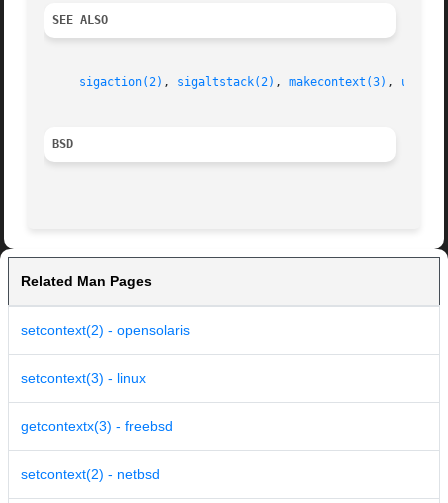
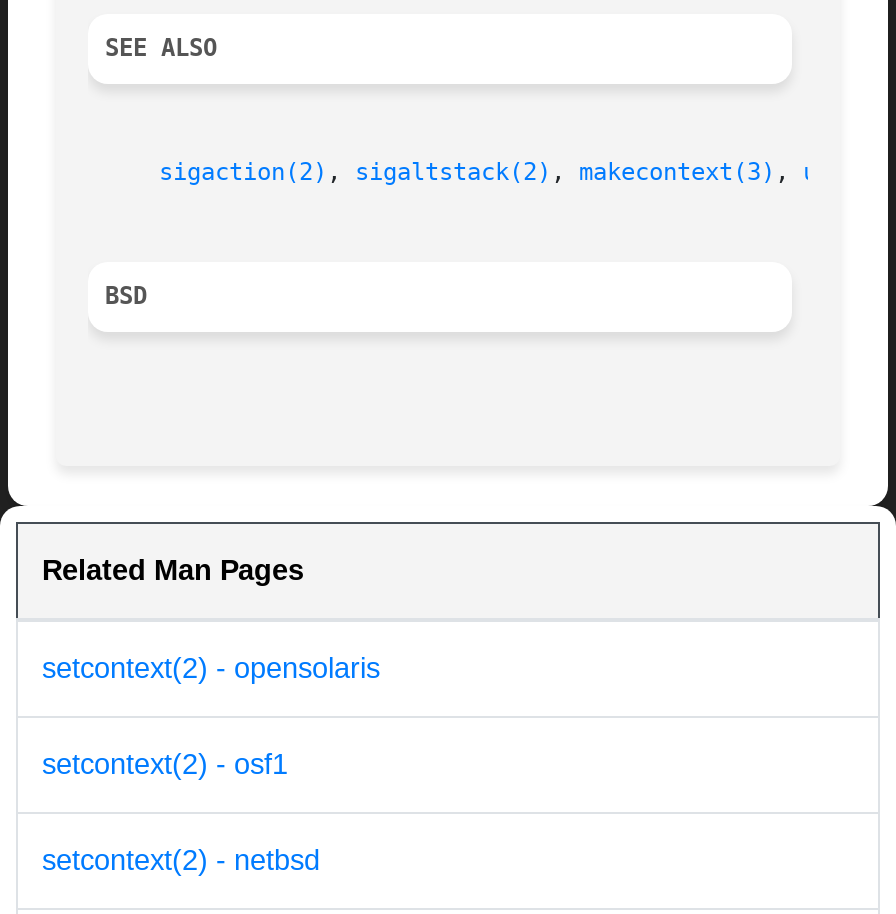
[21,370,173,434] setcontext(3) - linux | getcontextx(3) - freebsd -> [42,749,288,781] setcontext(2) - osf1

